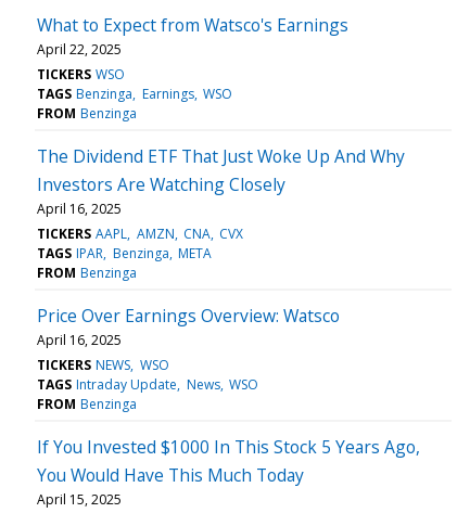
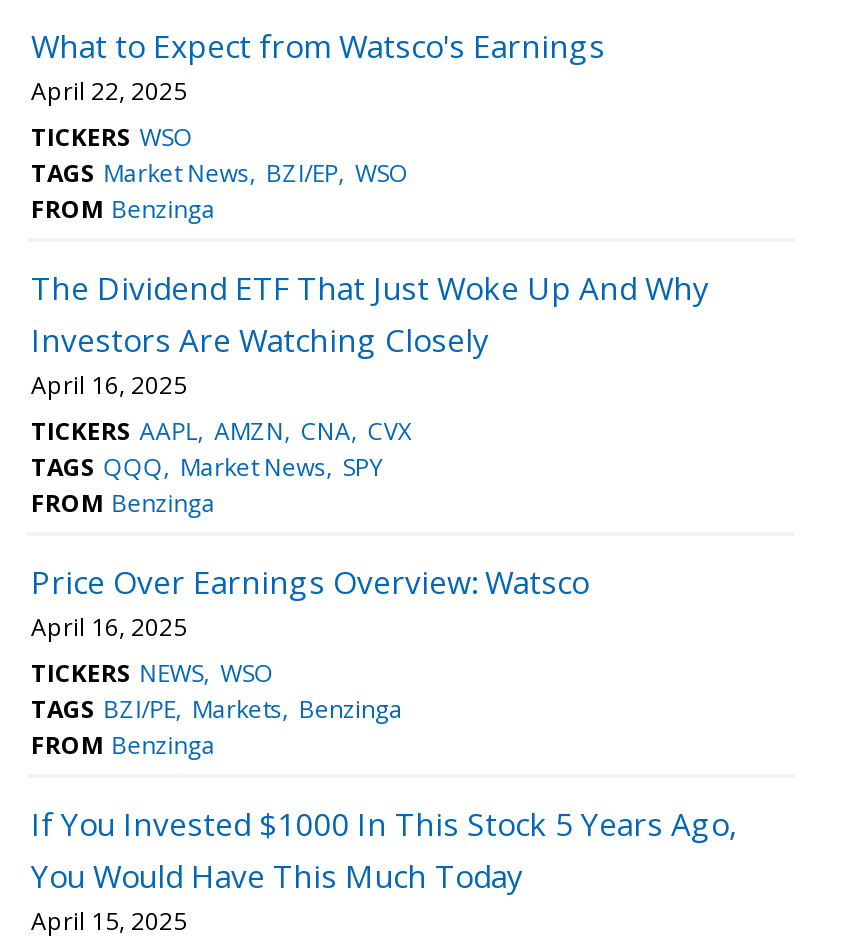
[37,84,232,103] TAGS Benzinga Earnings WSO -> [31,156,409,190] TAGS Market News BZI/EP WSO
[37,244,212,262] TAGS IPAR Benzinga META -> [31,450,383,484] TAGS QQQ Market News SPY
[37,375,258,393] TAGS Intraday Update News WSO -> [31,692,403,726] TAGS BZI/PE Markets Benzinga

